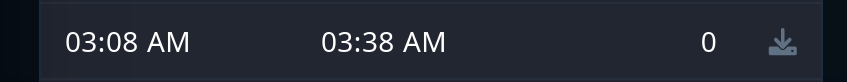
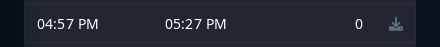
[65,22,448,60] 03:08 AM | 03:38 AM -> [37,14,227,33] 04:57 PM | 05:27 PM

